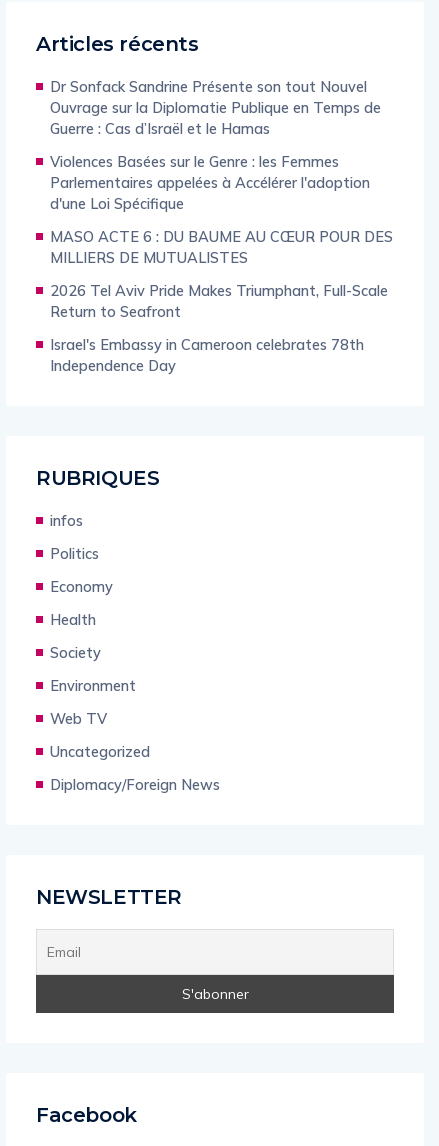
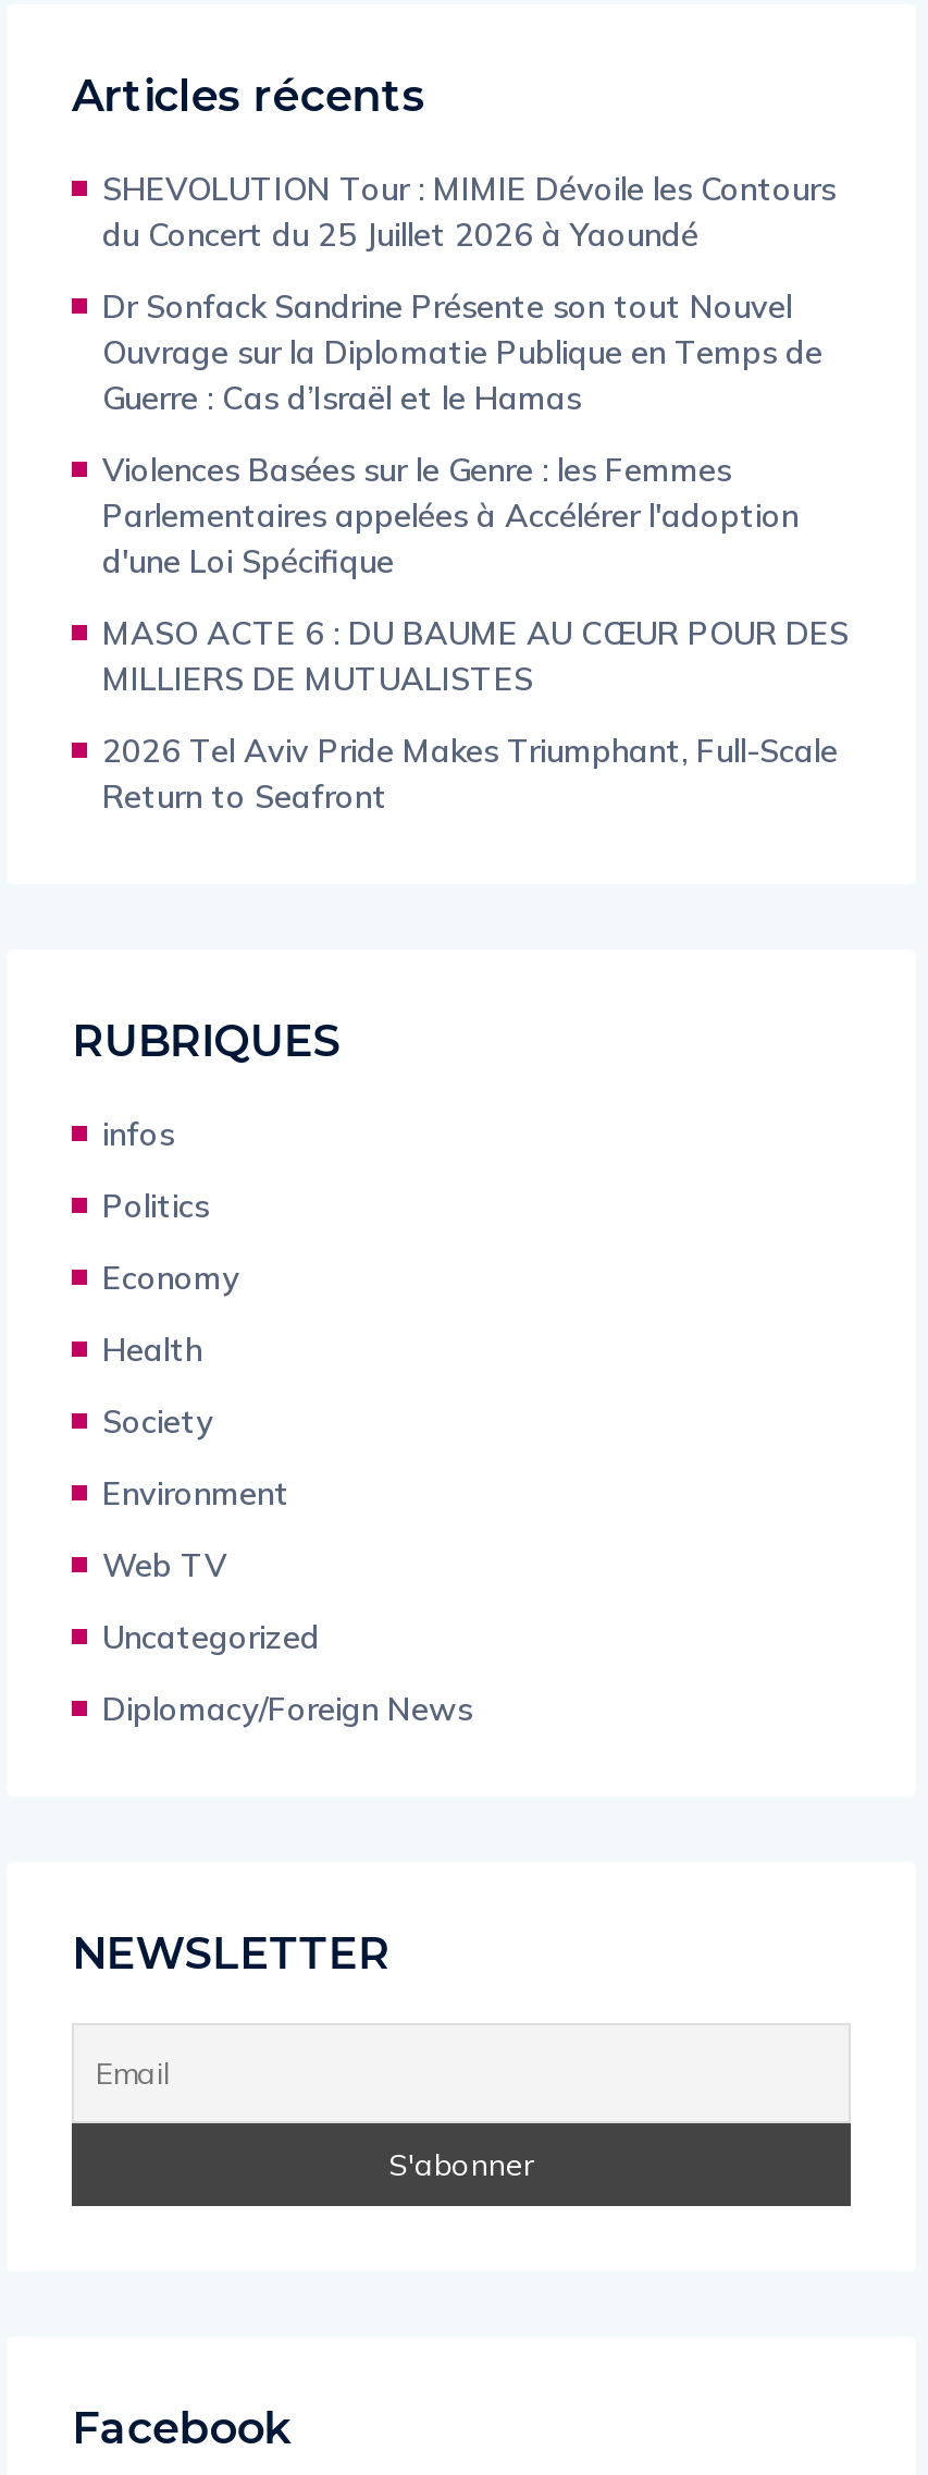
none -> [102,168,836,255] SHEVOLUTION Tour : MIMIE Dévoile les Contours | du Concert du 25 Juillet 2026 à Yaoundé
moved [50,77,393,321] -> [102,285,849,817]: Dr Sonfack Sandrine Présente son tout Nouvel | Ouvrage sur la Diplomatie Publique en Temps de | Guerre : Cas d’Israël et le Hamas | ... | 2026 Tel Aviv Pride Makes Triumphant, Full-Scale | Return to Seafront
[50,335,364,375] Israel's Embassy in Cameroon celebrates 78th | Independence Day -> none

